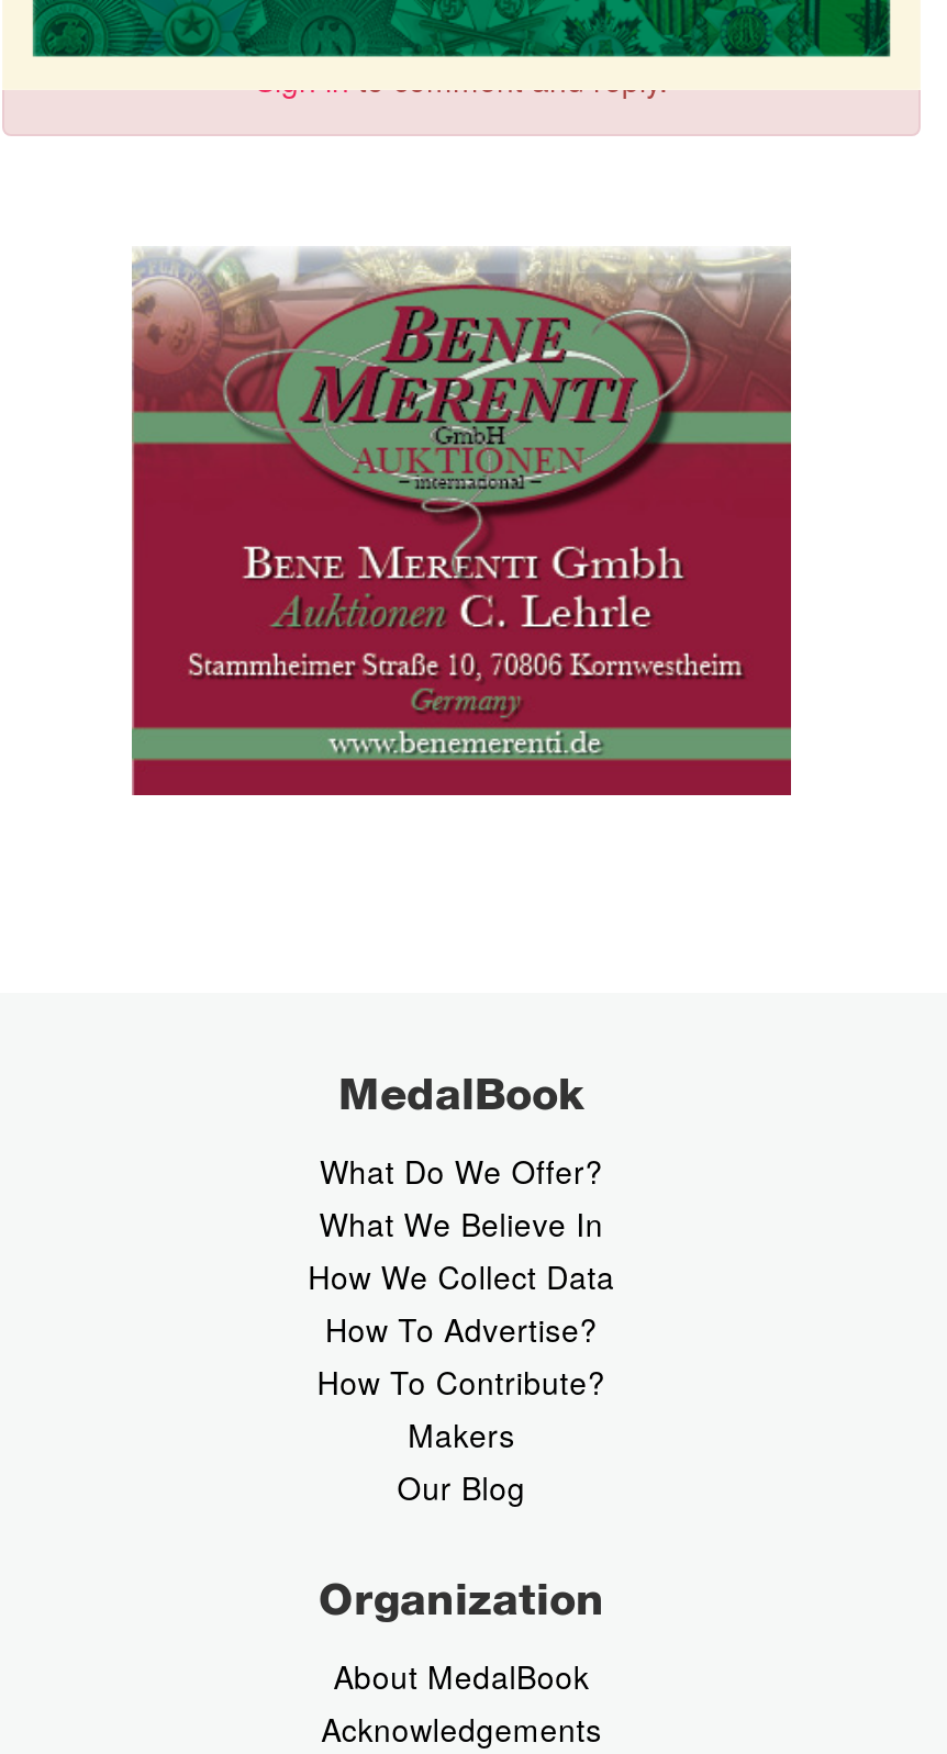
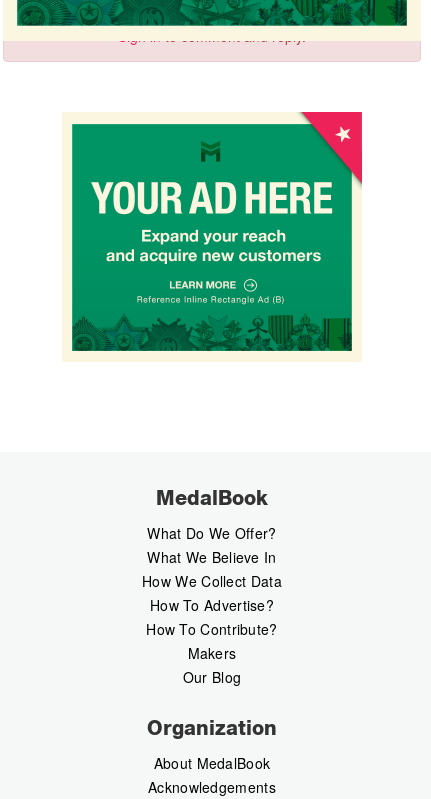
[130,246,793,797] [image] -> [62,111,363,362] [image]

